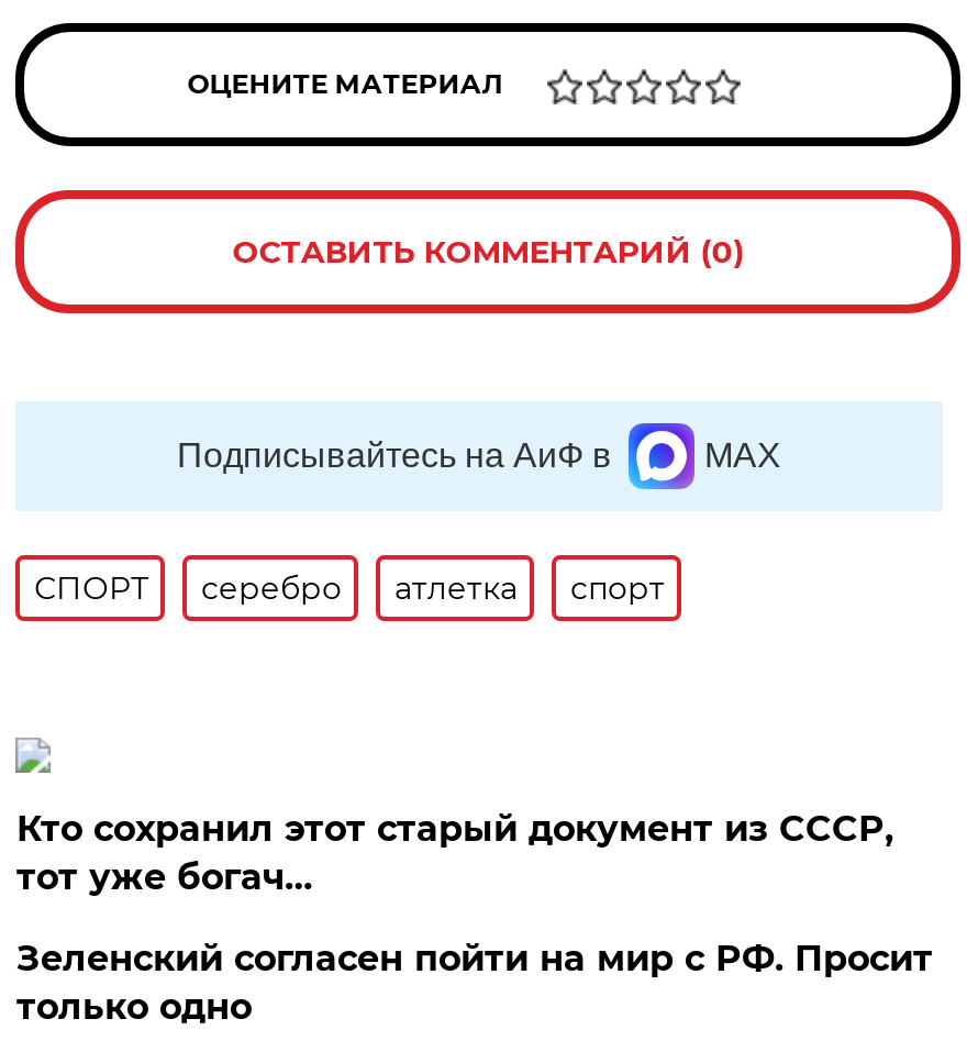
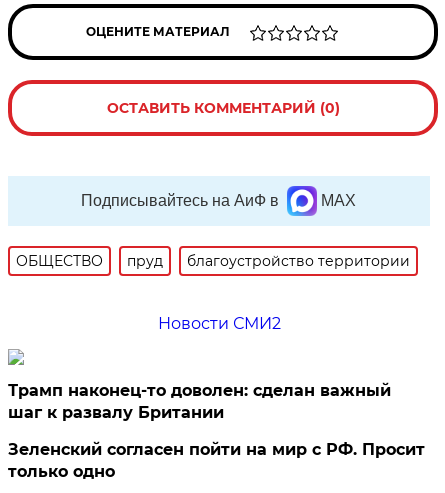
[34,568,665,608] СПОРТ | серебро | атлетка | спорт -> [16,252,410,333] ОБЩЕСТВО | пруд | благоустройство территории | Новости СМИ2
[16,808,893,898] Кто сохранил этот старый документ из СССР, | тот уже богач… -> [8,381,391,422] Трамп наконец-то доволен: сделан важный | шаг к развалу Британии

